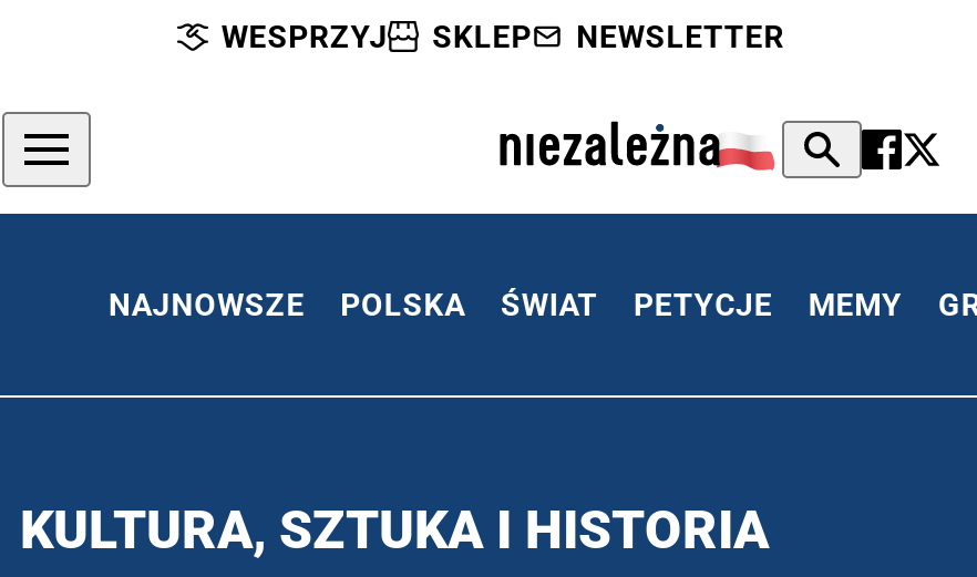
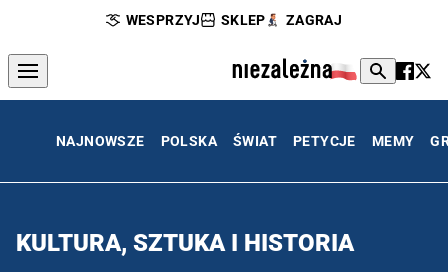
[576,19,784,54] NEWSLETTER -> [286,12,342,28] ZAGRAJ

